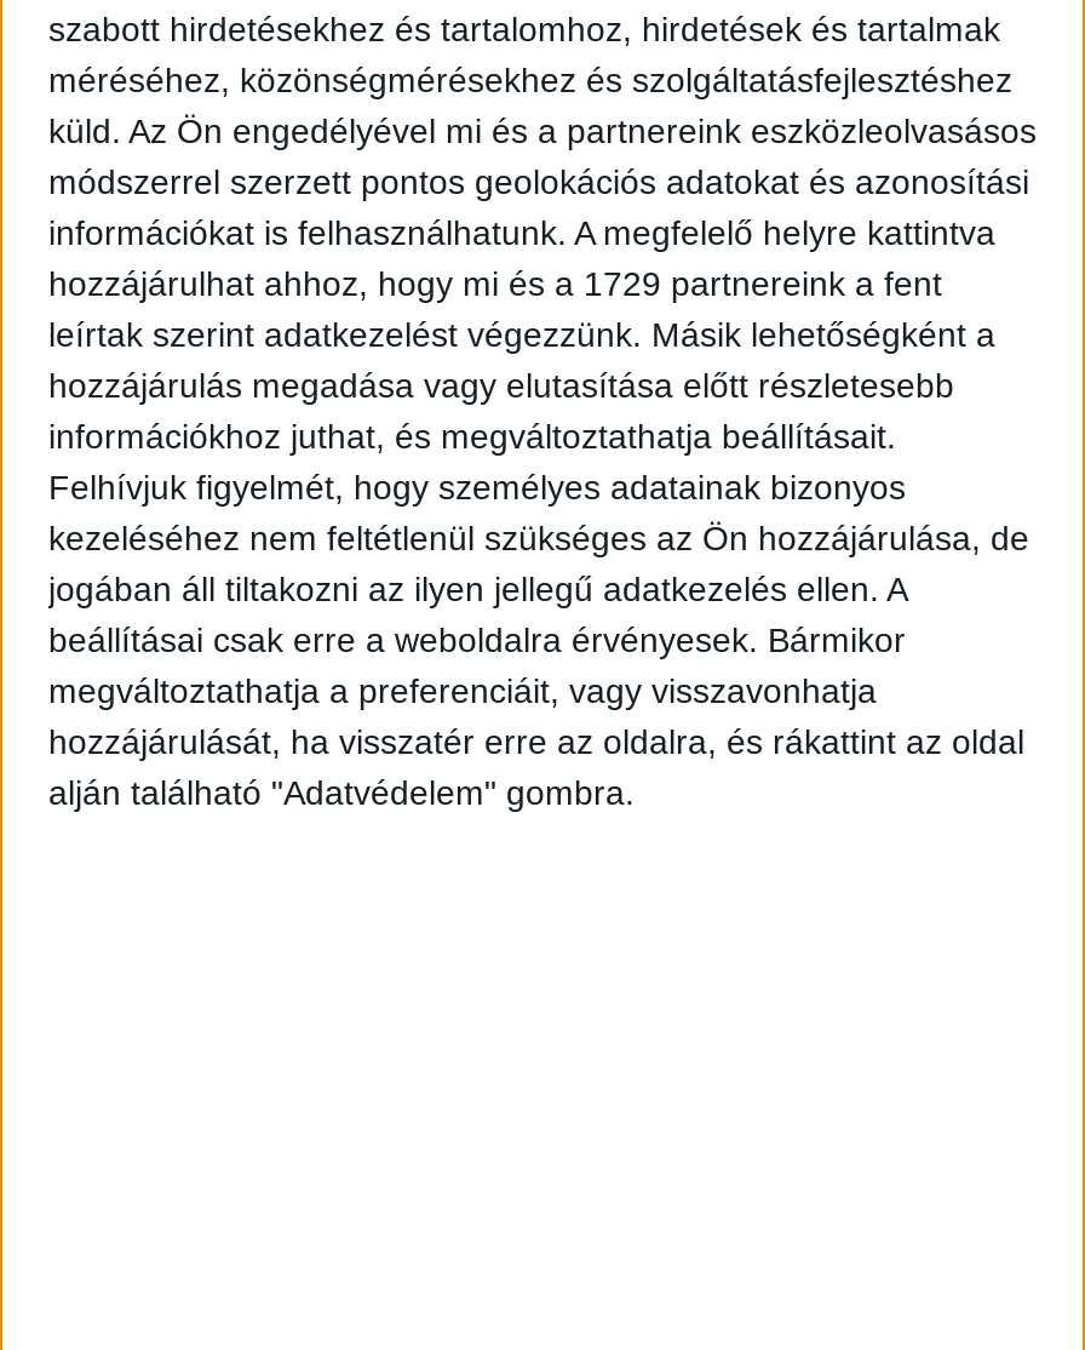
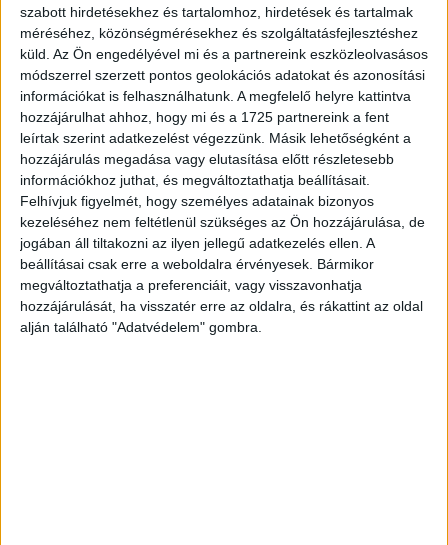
[48,264,942,303] hozzájárulhat ahhoz, hogy mi és a 1729 partnereink a fent -> [20,109,389,125] hozzájárulhat ahhoz, hogy mi és a 1725 partnereink a fent

